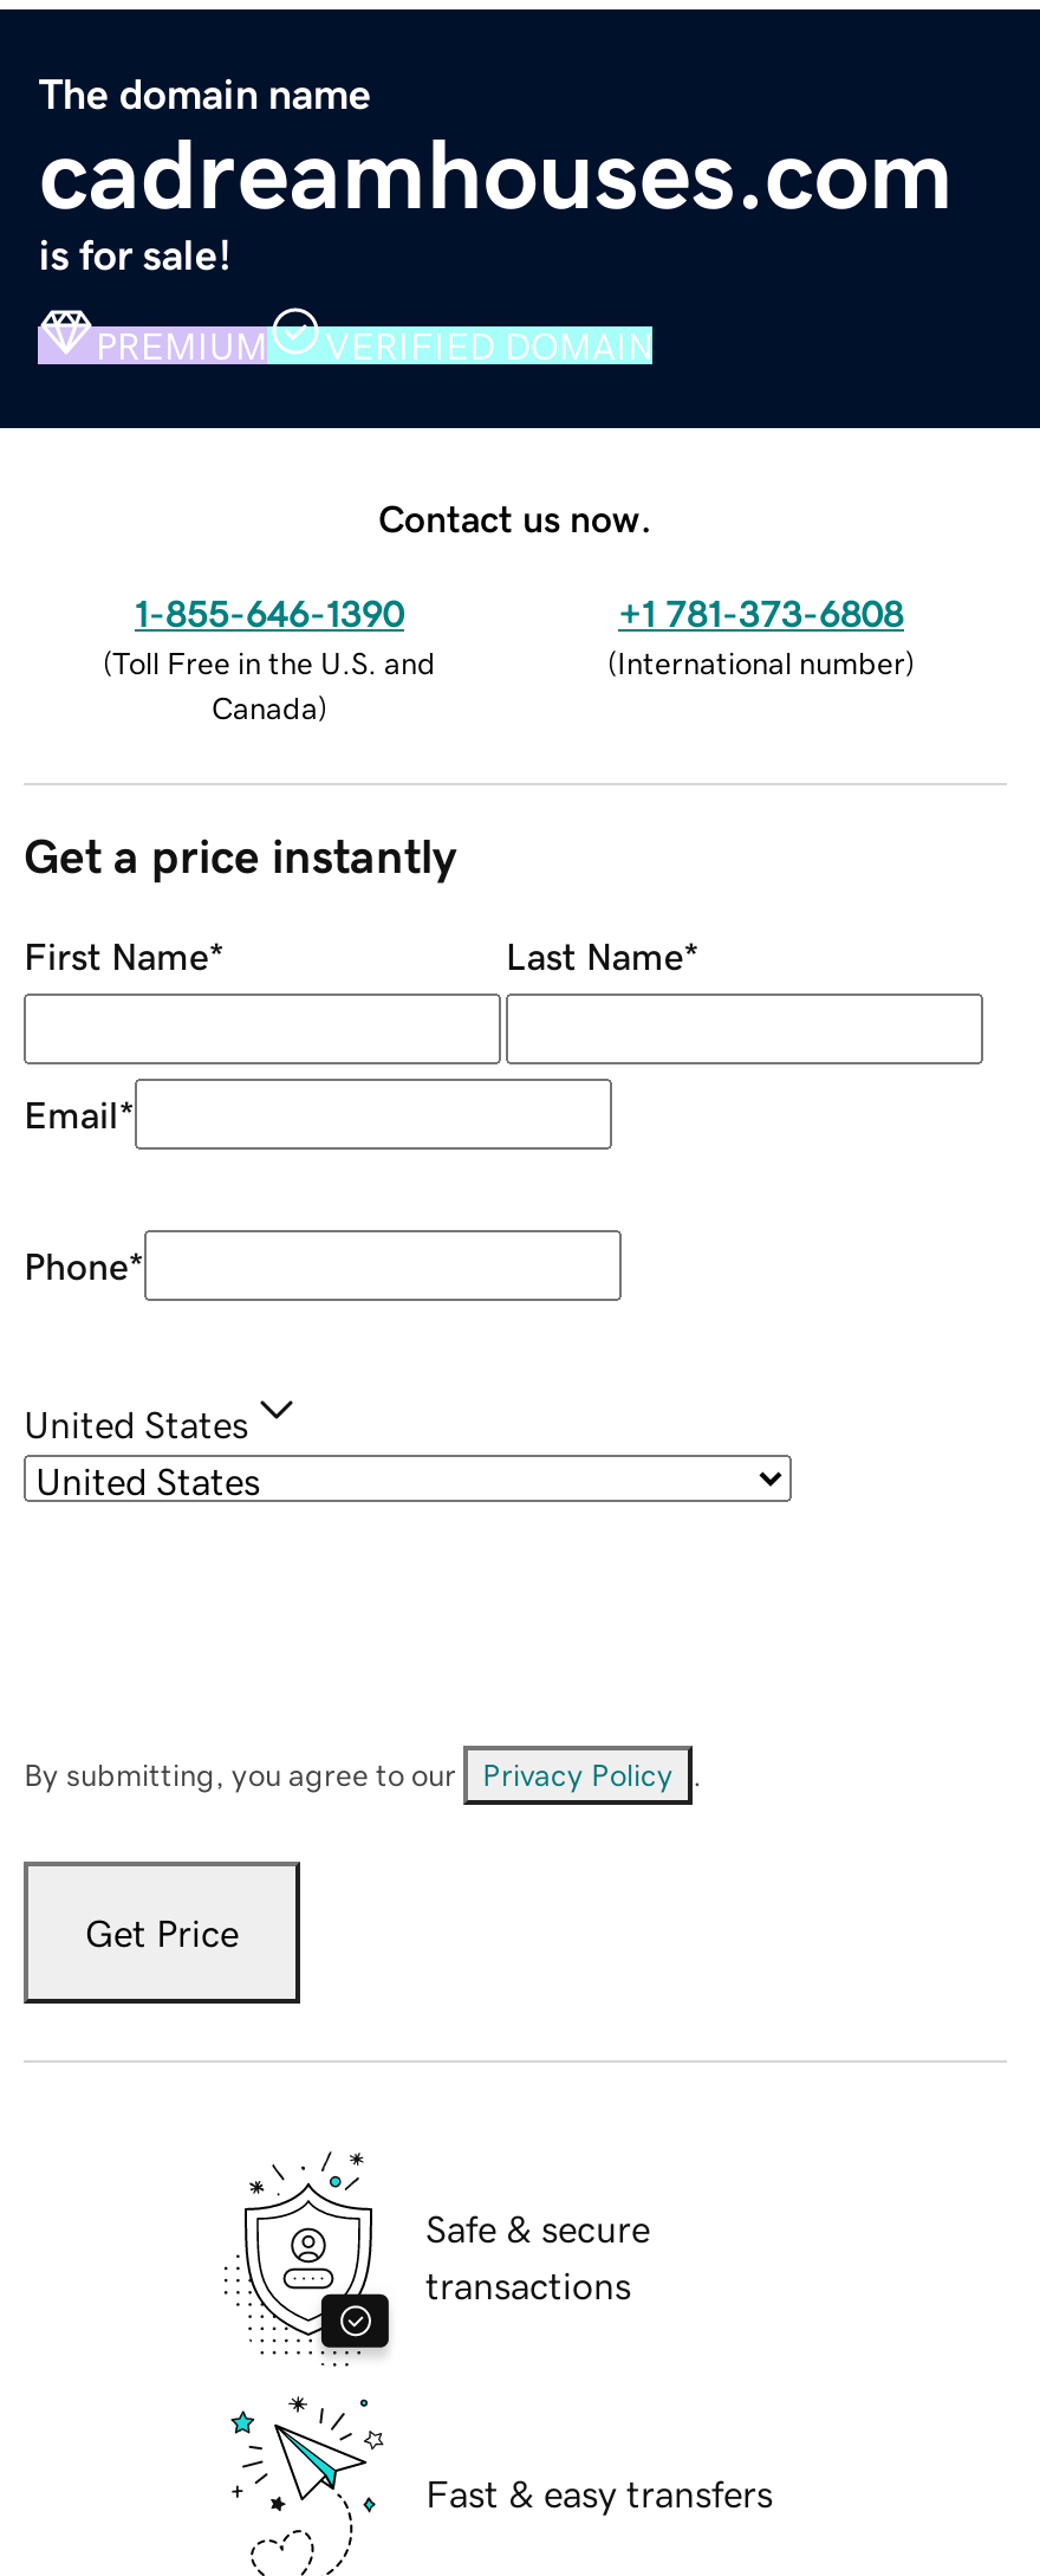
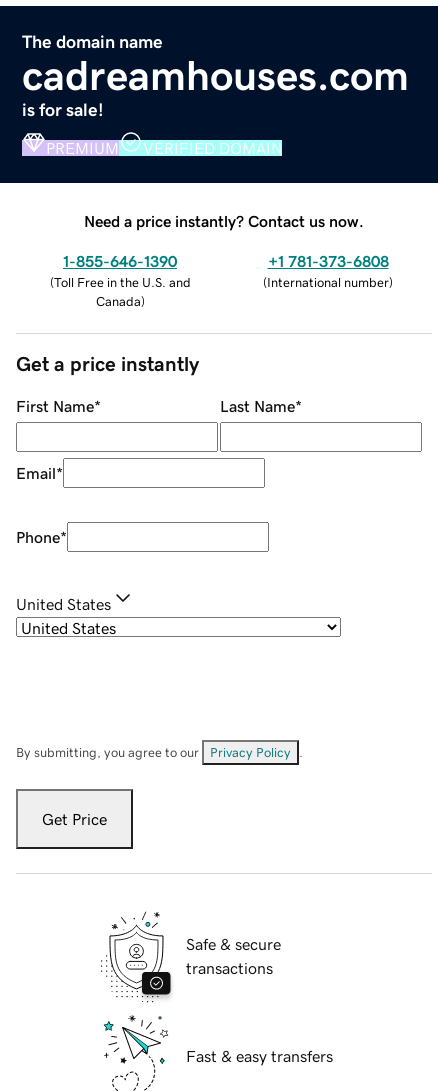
[378,498,652,536] Contact us now. -> [84,213,364,229] Need a price instantly? Contact us now.

